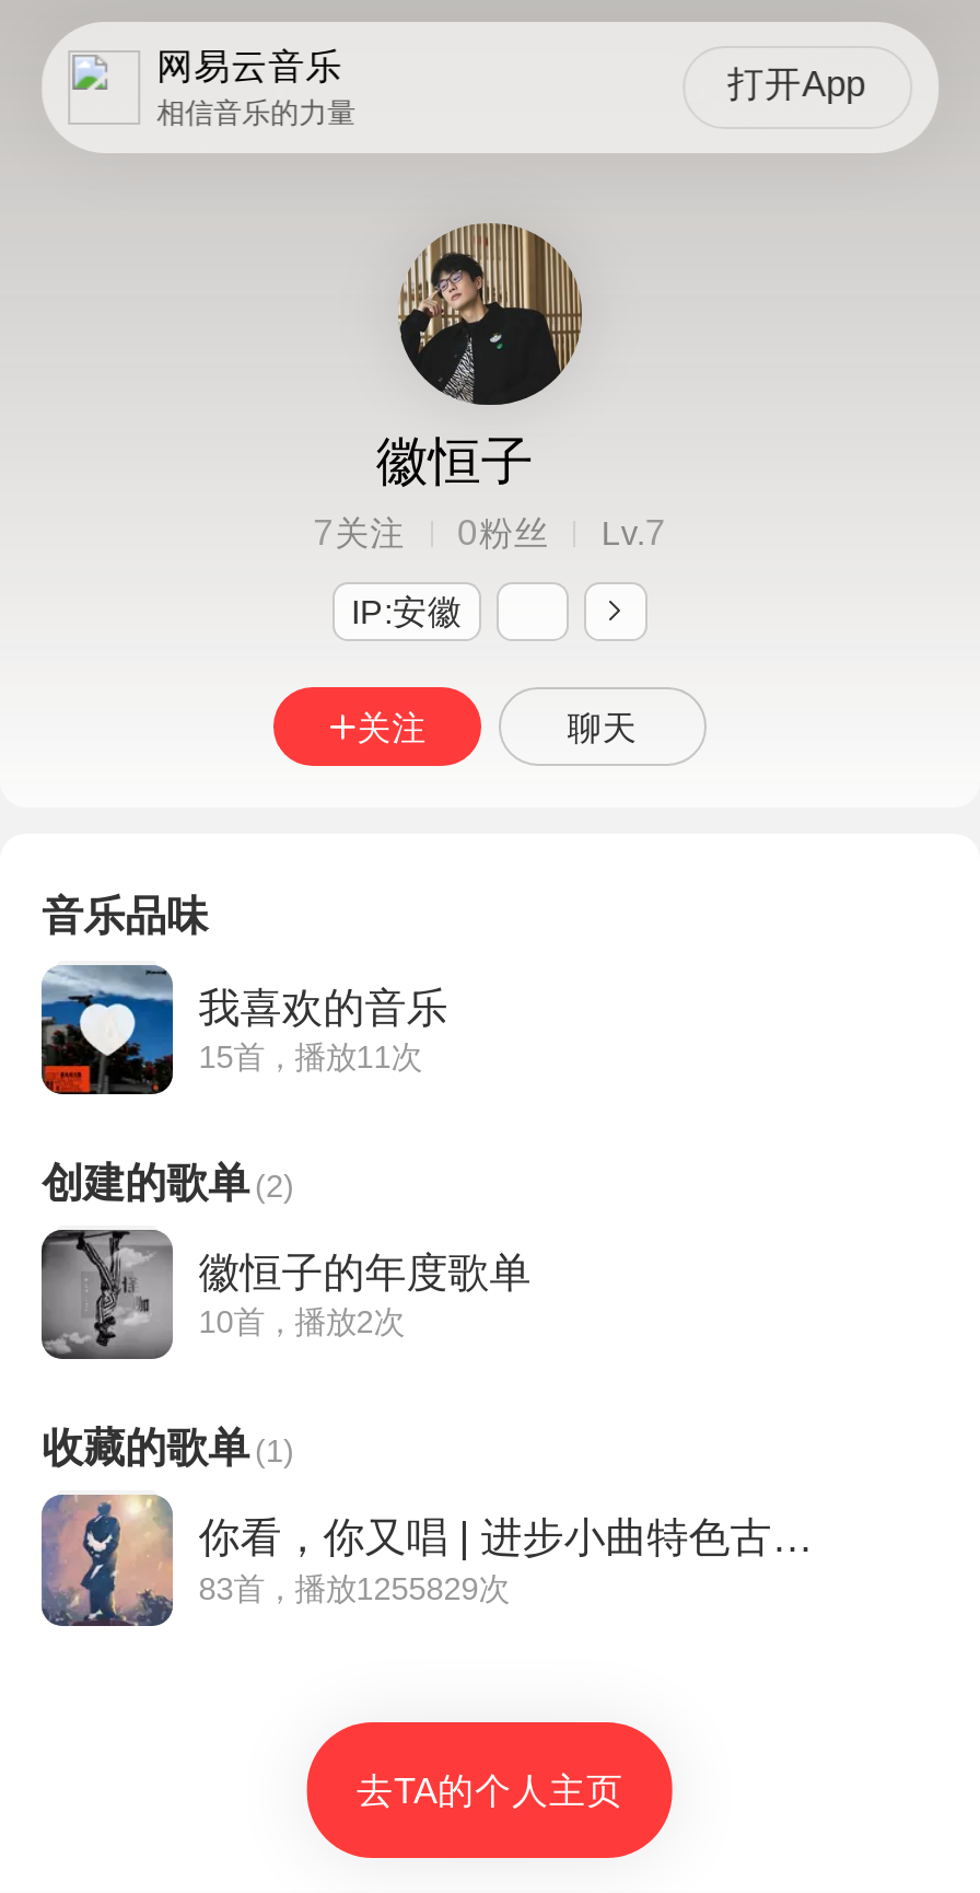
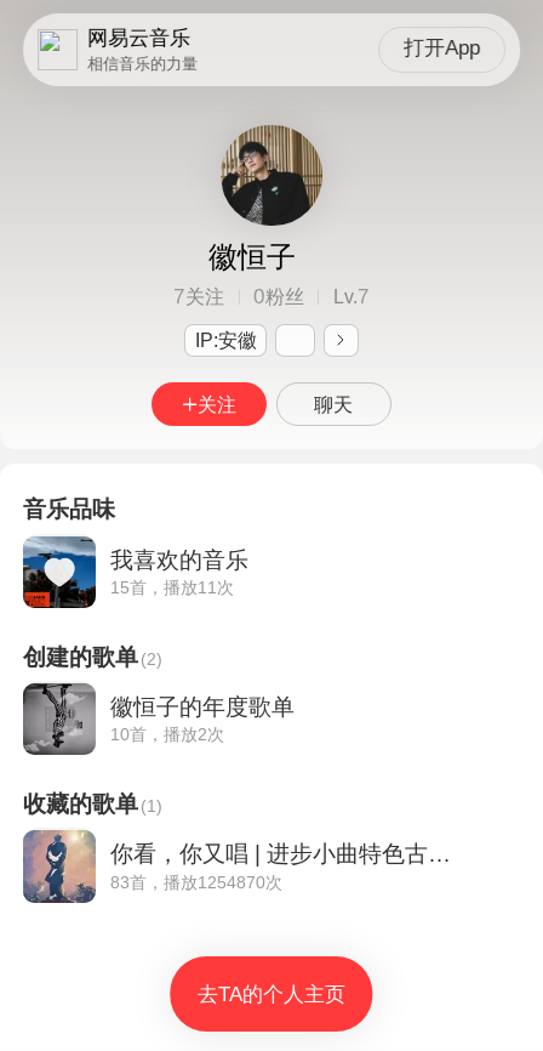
[199,1570,509,1605] 83首，播放1255829次 -> [110,872,282,891] 83首，播放1254870次

